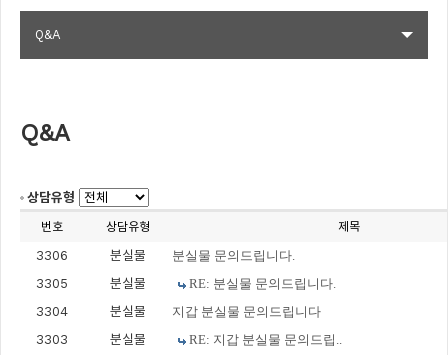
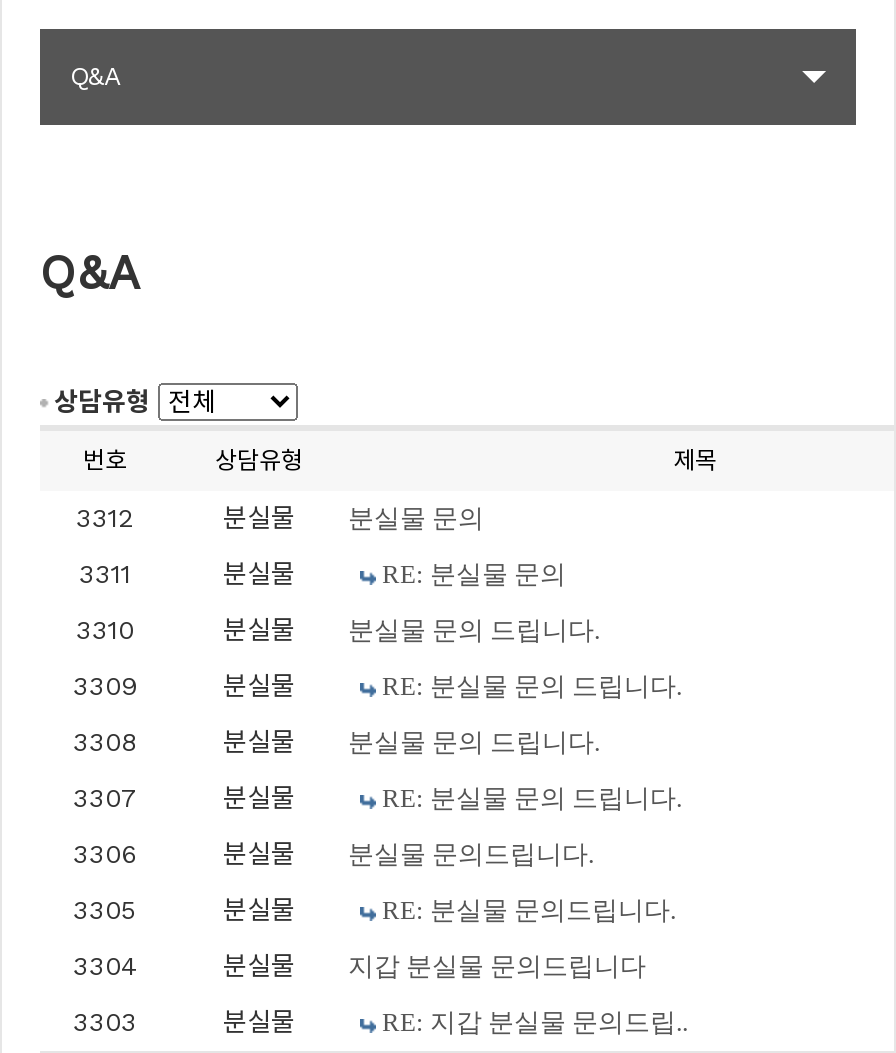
none -> [73,503,682,813] 3312 | 분실물 | 분실물 문의 | 3311 | 분실물 | RE: 분실물 문의 | 3310 | 분실물 | 분실물 문의 드립니다. | 3309 | 분실물 | RE: 분실물 문의 드립니다. | 3308 | 분실물 | 분실물 문의 드립니다. | 3307 | 분실물 | RE: 분실물 문의 드립니다.

